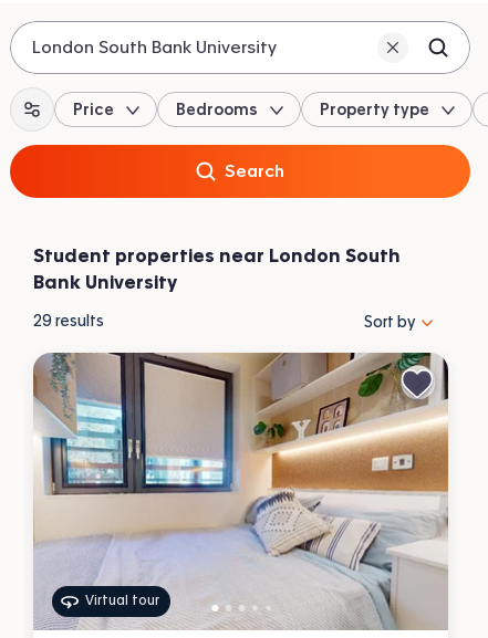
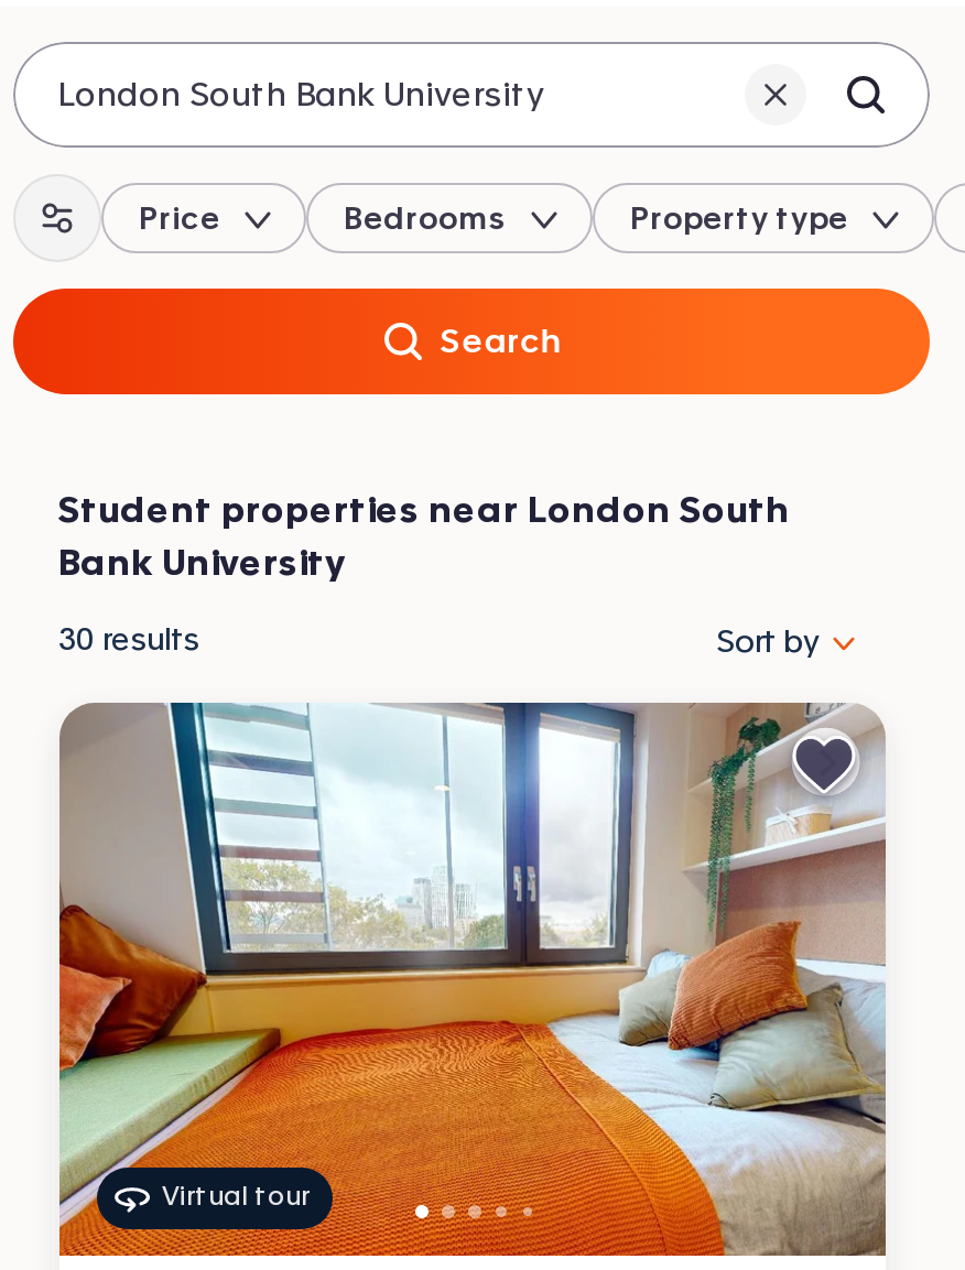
[33,312,103,328] 29 results -> [58,622,199,653] 30 results
[33,352,449,630] [image] -> [57,701,888,1258] [image]

